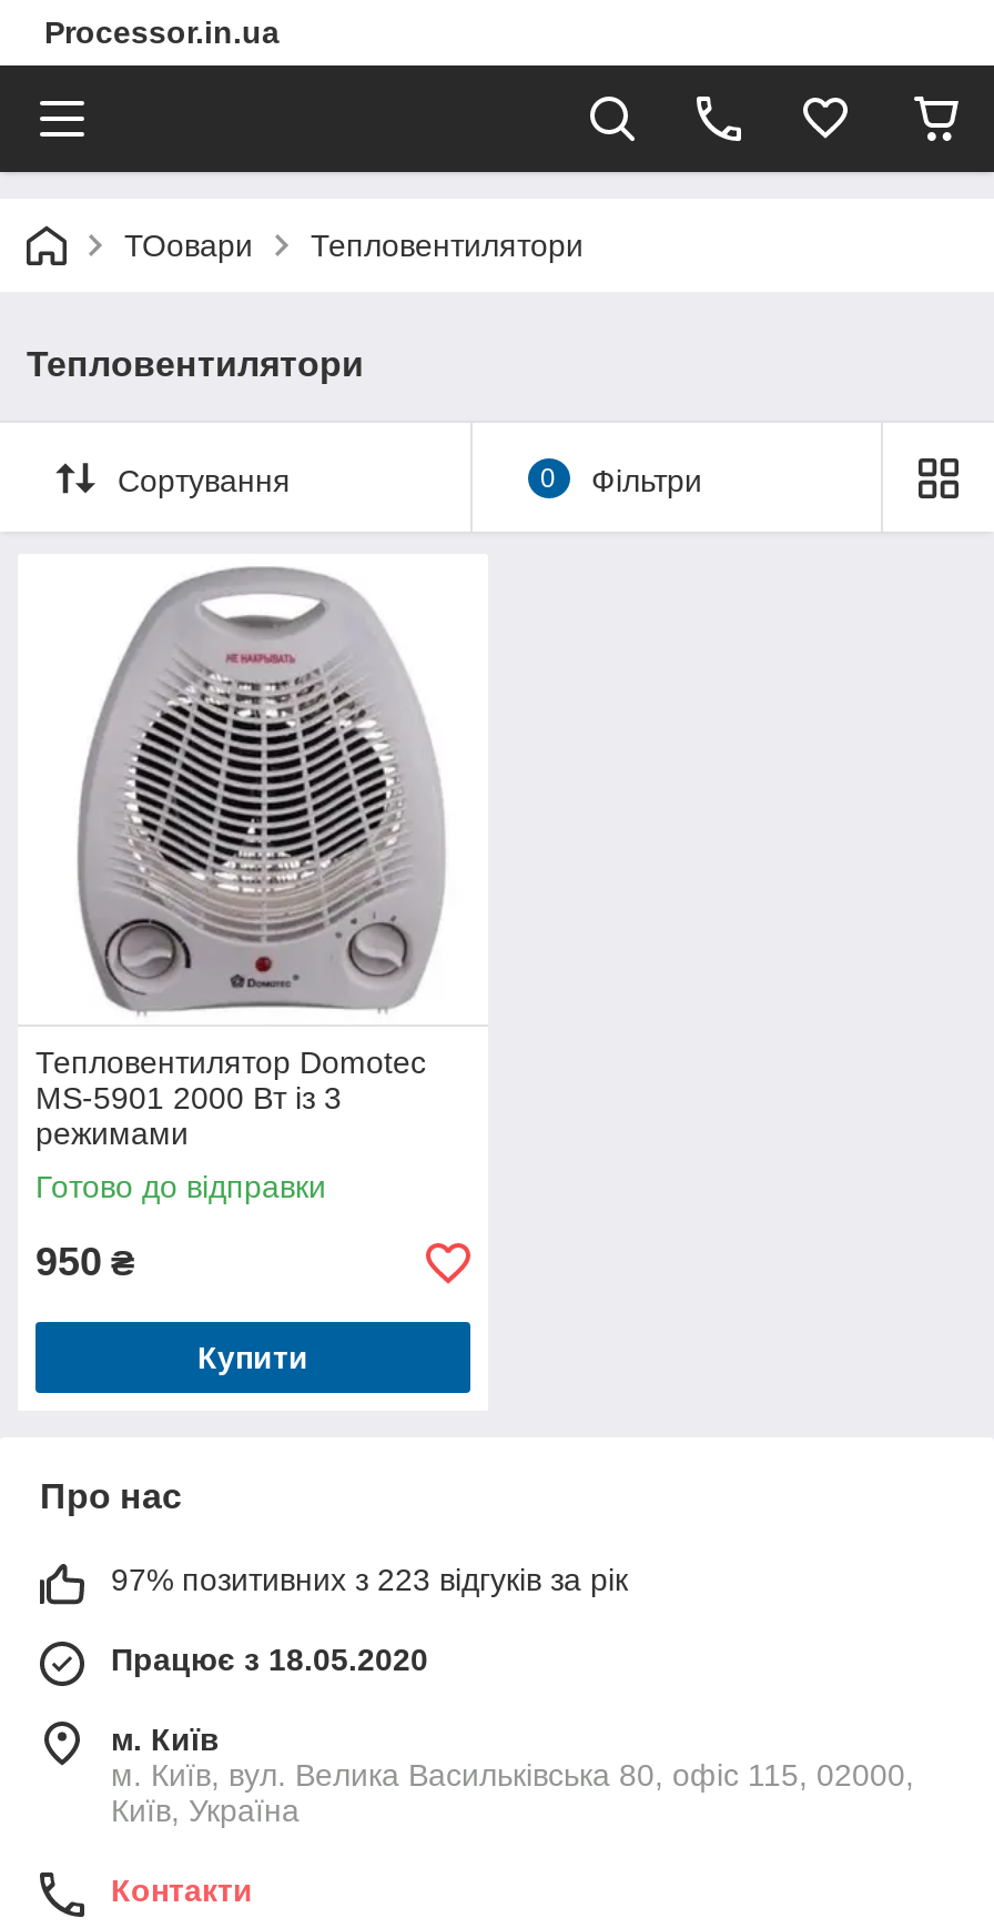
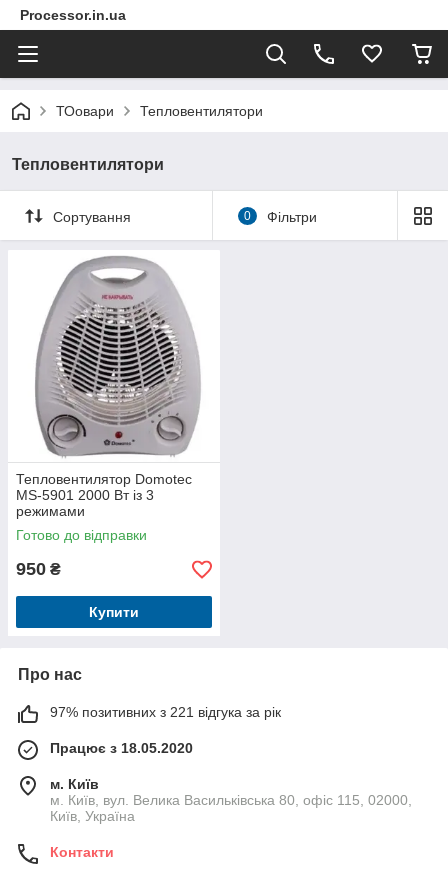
[111,1562,628,1597] 97% позитивних з 223 відгуків за рік -> [50,704,281,720] 97% позитивних з 221 відгука за рік

